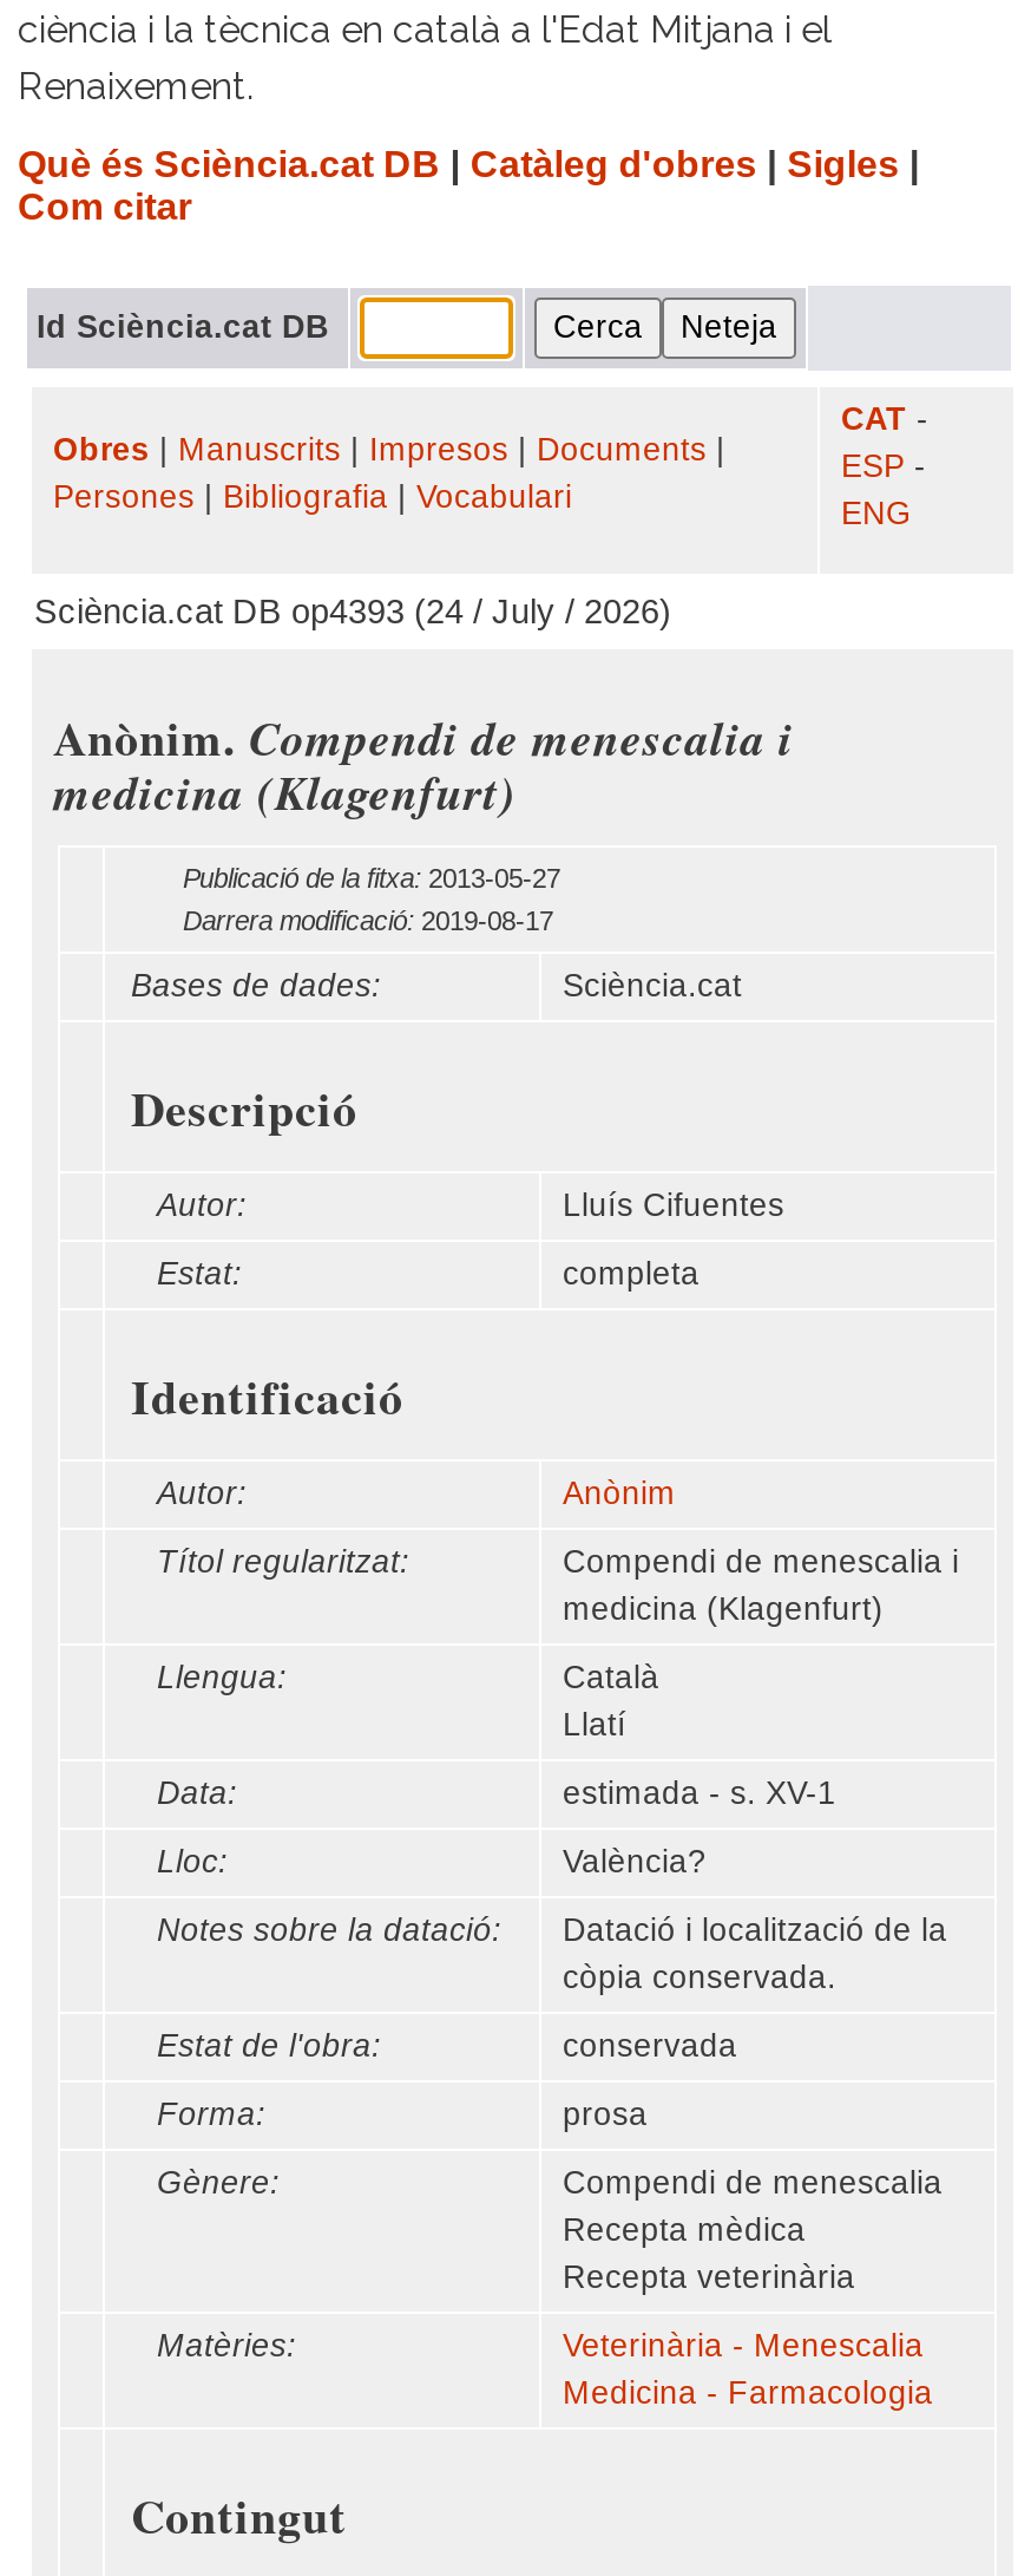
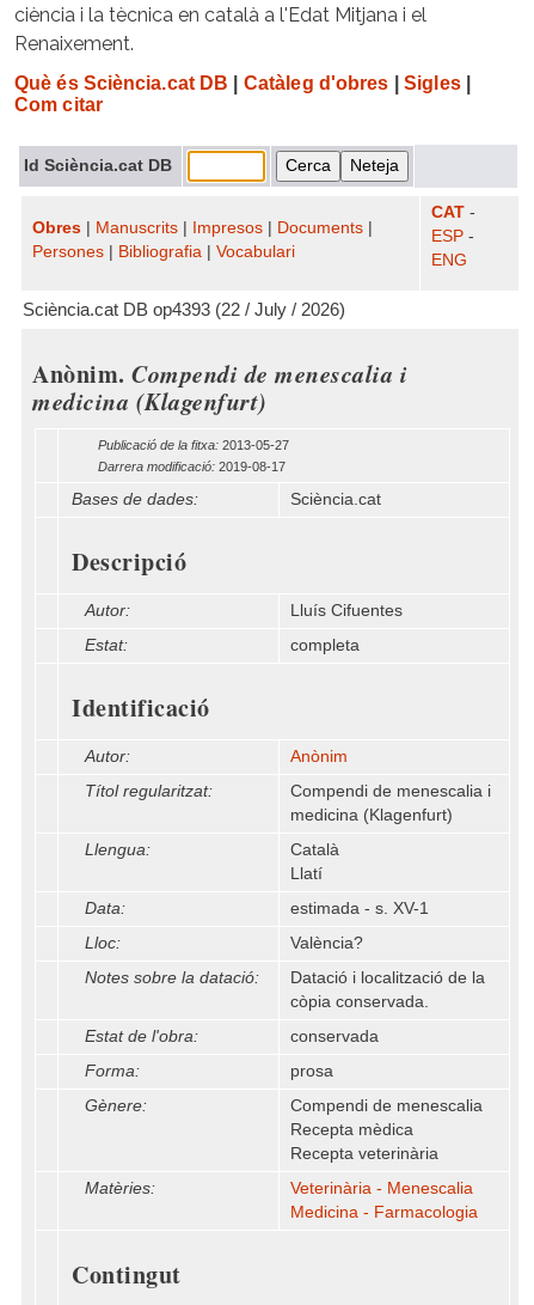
[34,593,671,630] Sciència.cat DB op4393 (24 / July / 2026) -> [23,300,345,319] Sciència.cat DB op4393 (22 / July / 2026)

